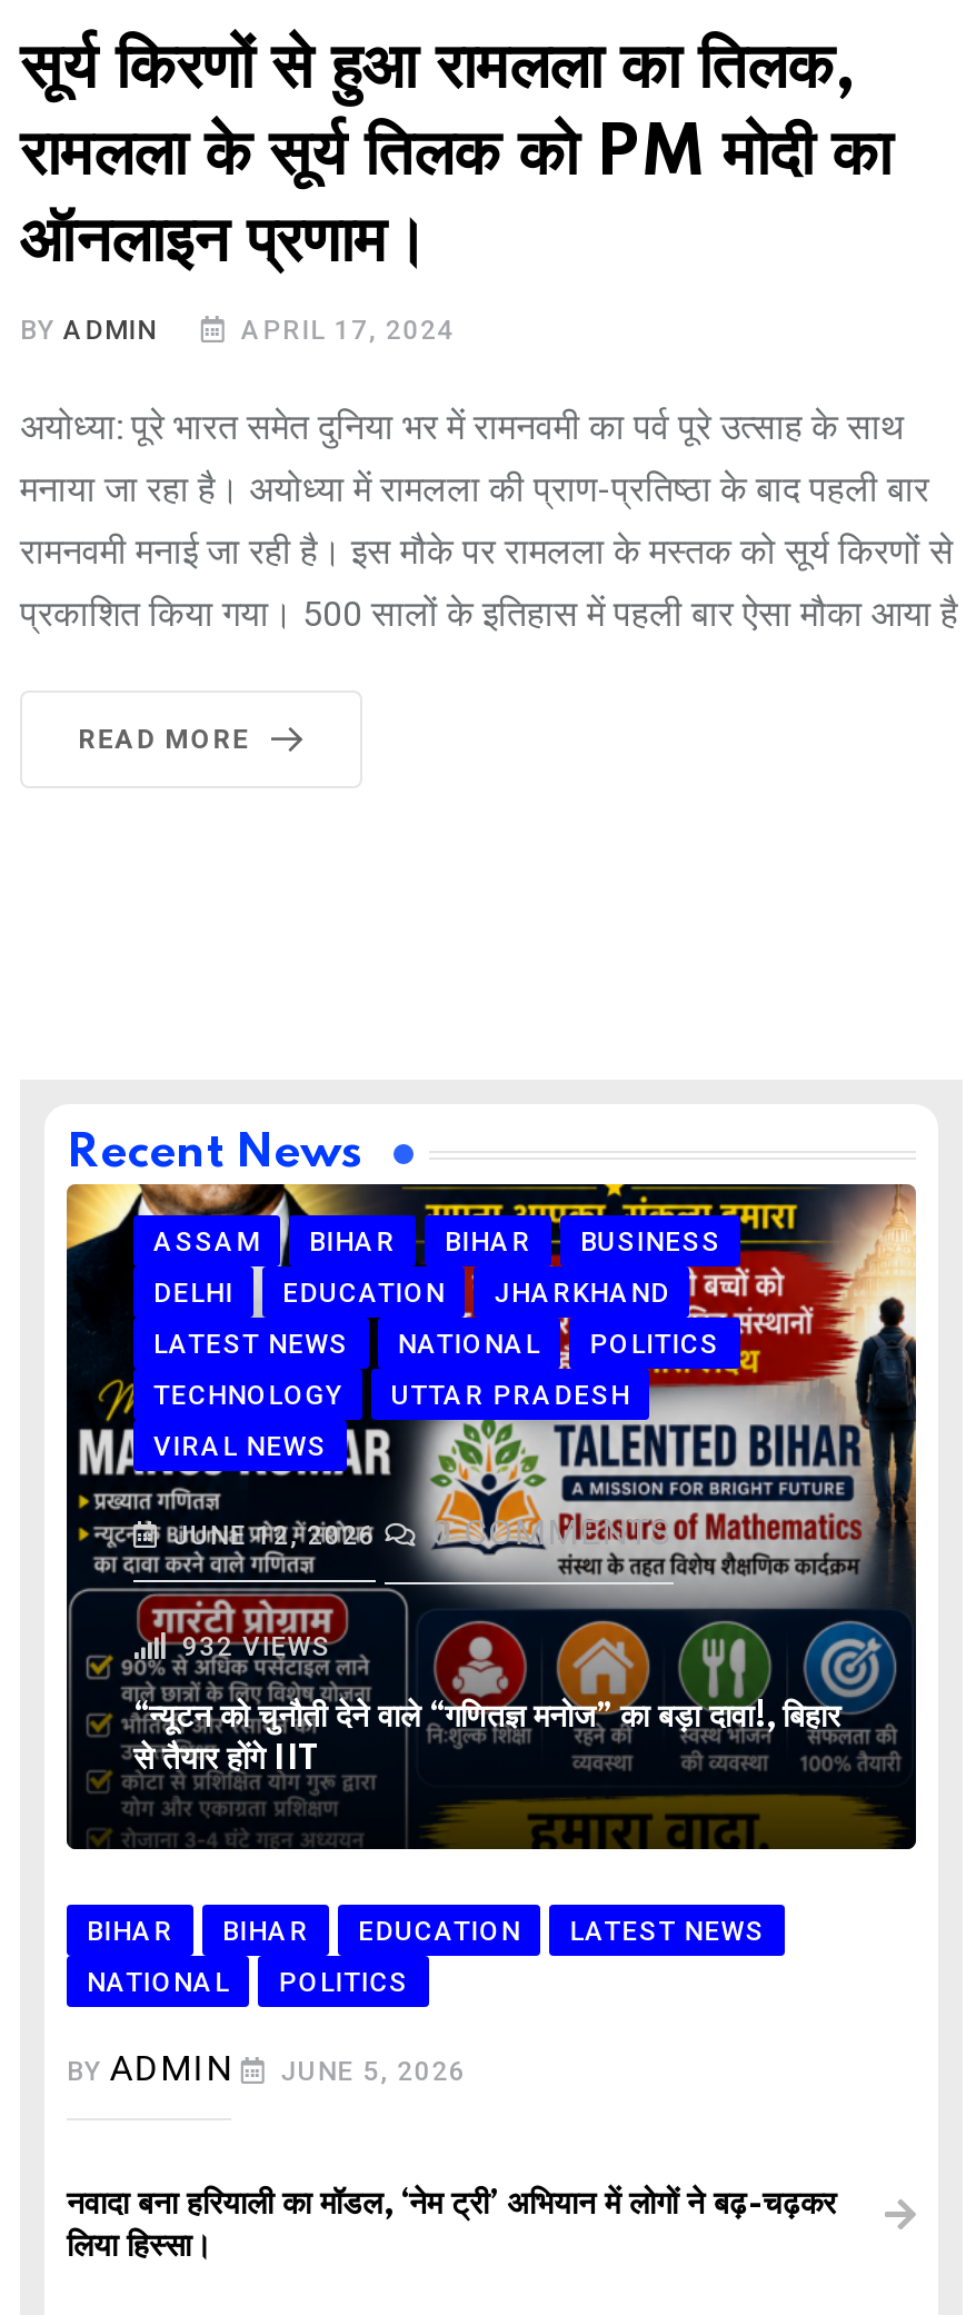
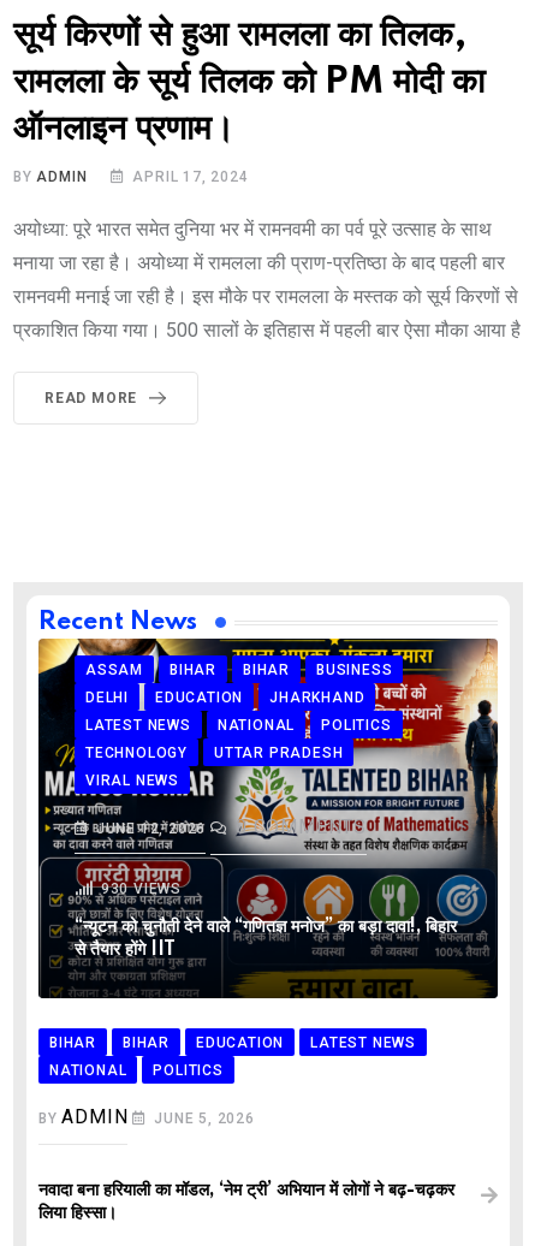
[182,1630,331,1661] 932 VIEWS -> [101,880,182,897] 930 VIEWS

